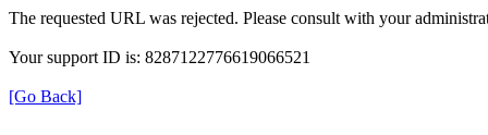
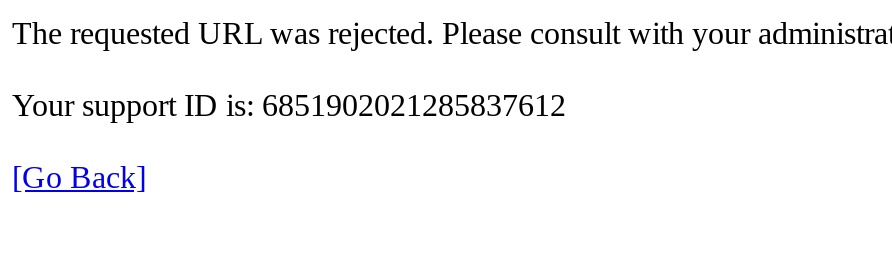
[9,48,310,66] Your support ID is: 8287122776619066521 -> [12,88,566,122] Your support ID is: 6851902021285837612

